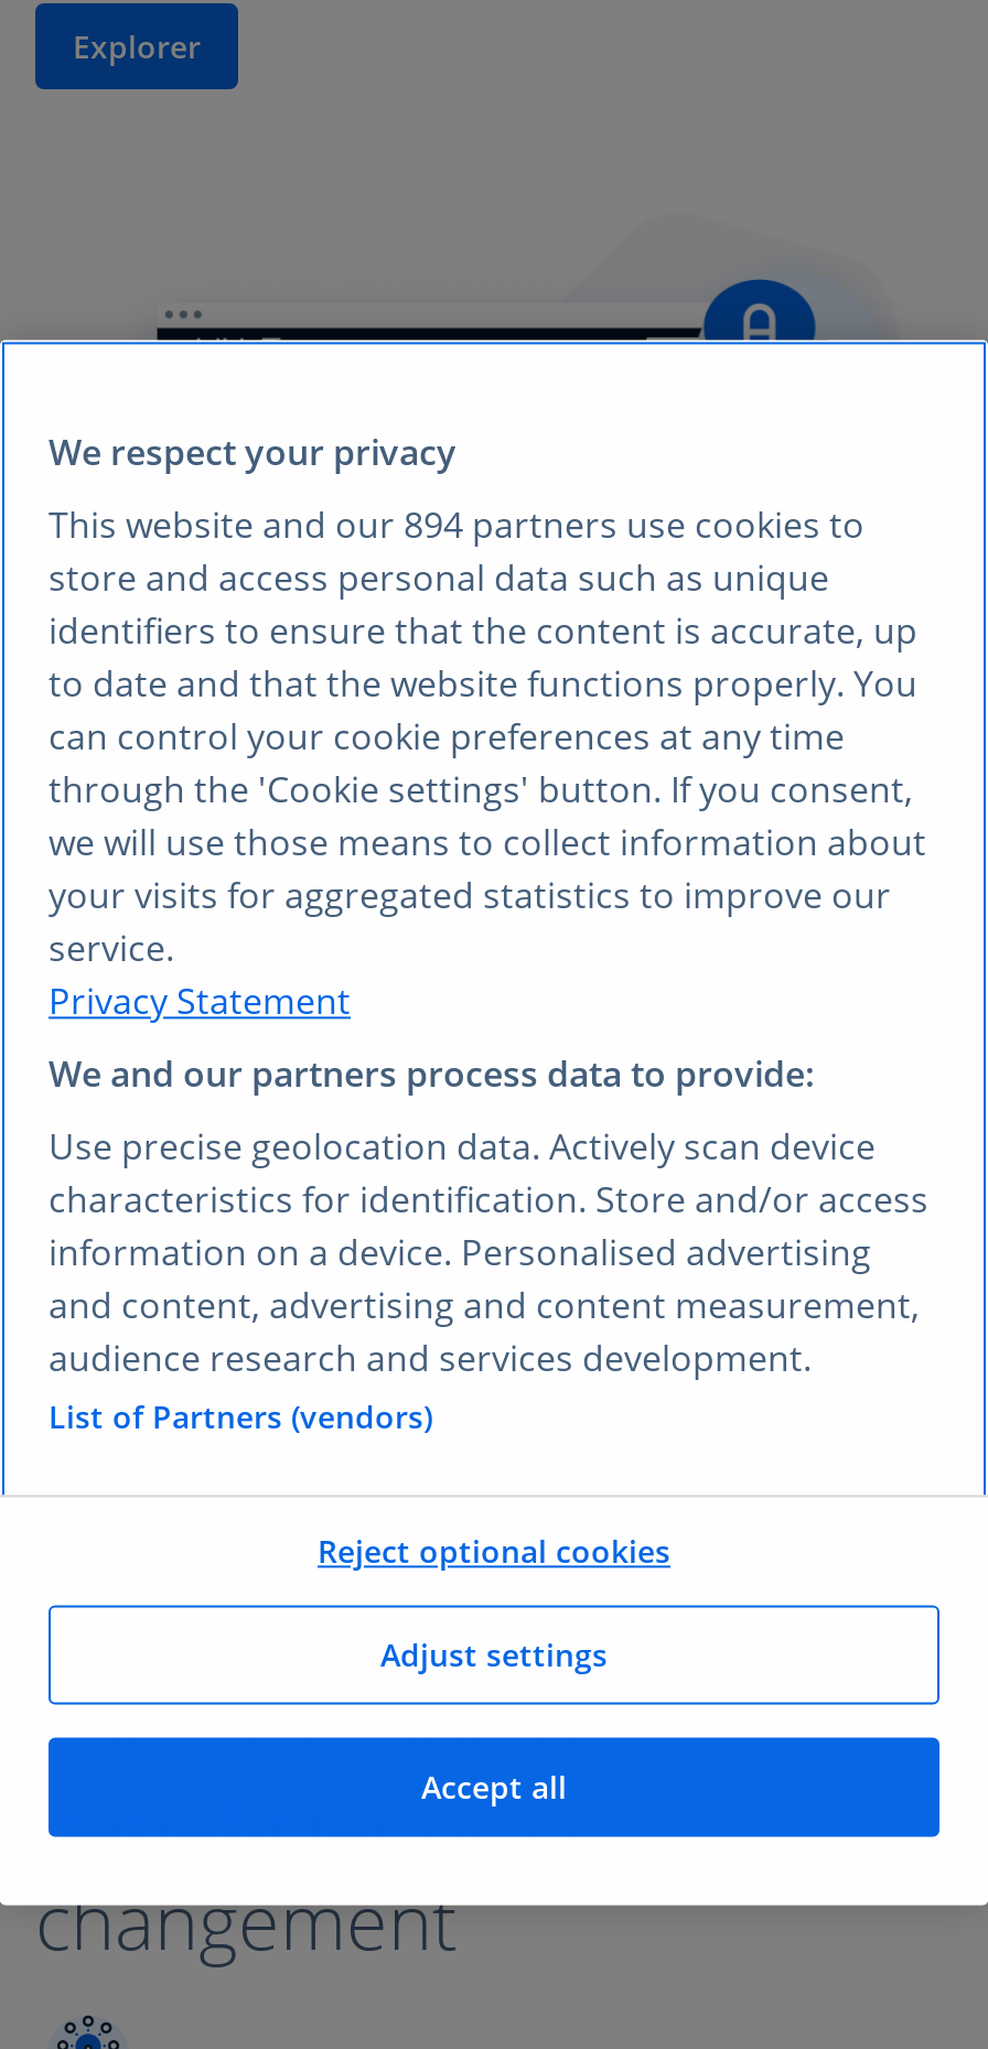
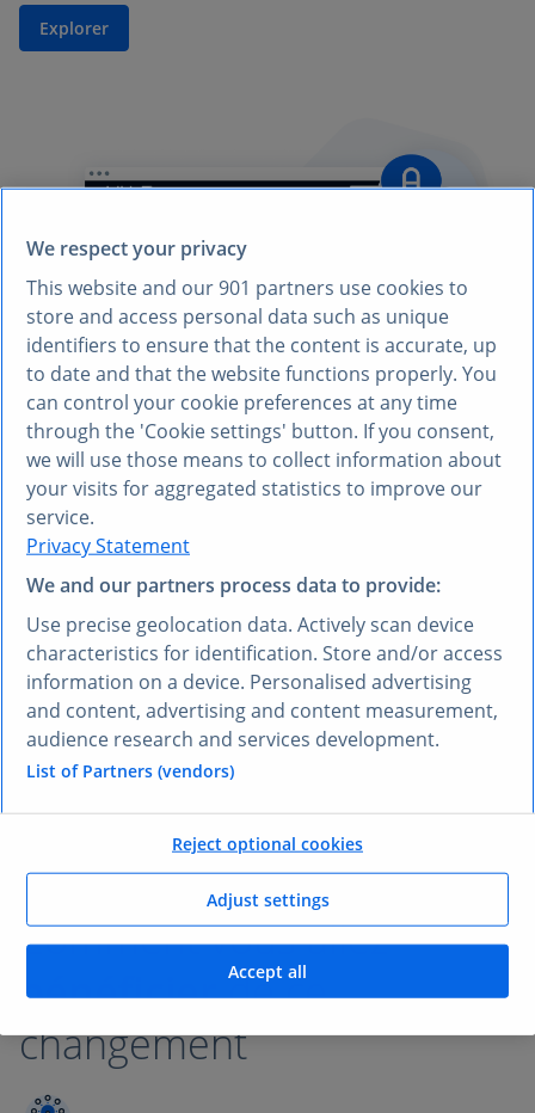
[49,501,864,550] This website and our 894 partners use cookies to -> [26,275,468,301] This website and our 901 partners use cookies to

